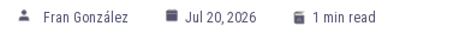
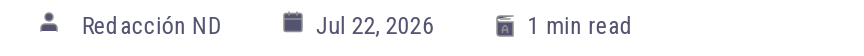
[44,10,256,26] Fran González | Jul 20, 2026 -> [82,12,434,40] Redacción ND | Jul 22, 2026

